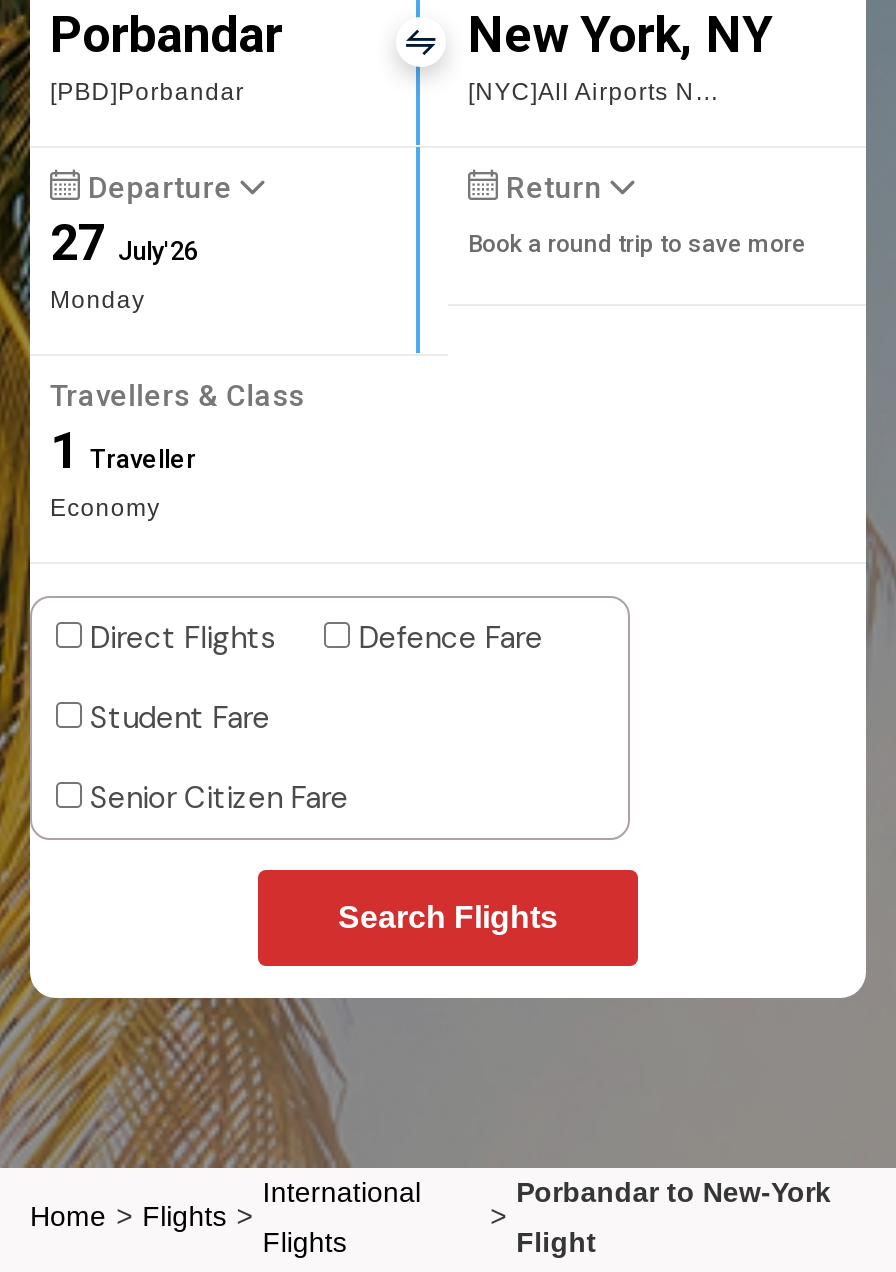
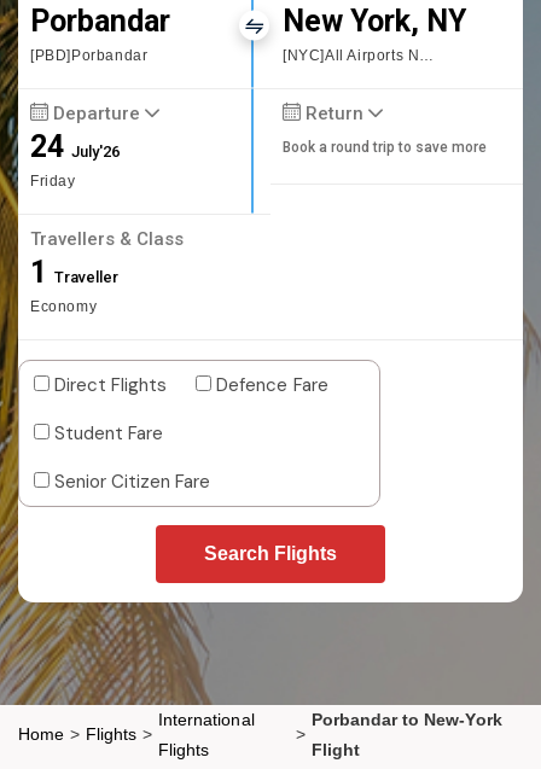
[50,214,198,314] 27 July'26 | Monday -> [30,129,120,189] 24 July'26 | Friday

